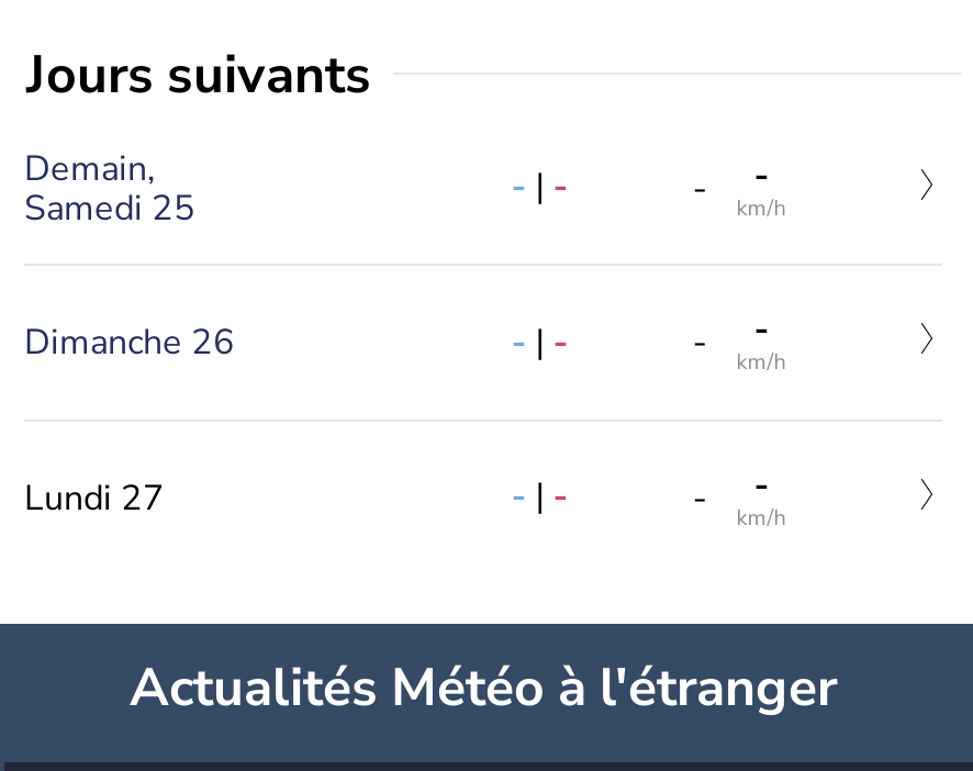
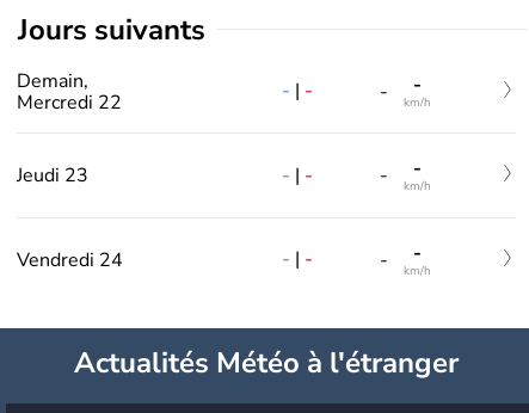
[24,184,195,232] Samedi 25 -> [17,89,122,115] Mercredi 22
[24,319,235,367] Dimanche 26 -> [17,163,88,189] Jeudi 23
[24,474,165,522] Lundi 27 -> [17,247,123,273] Vendredi 24

